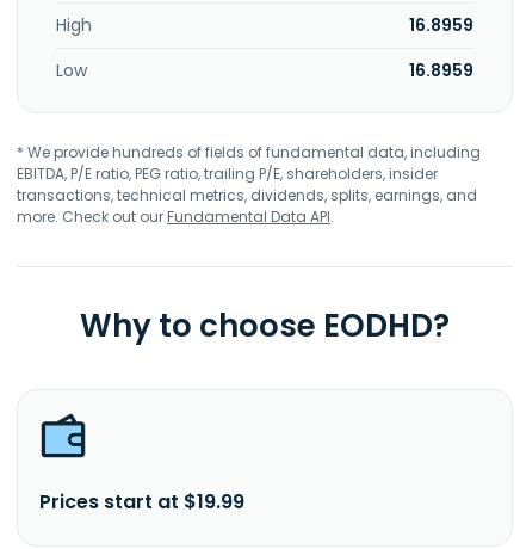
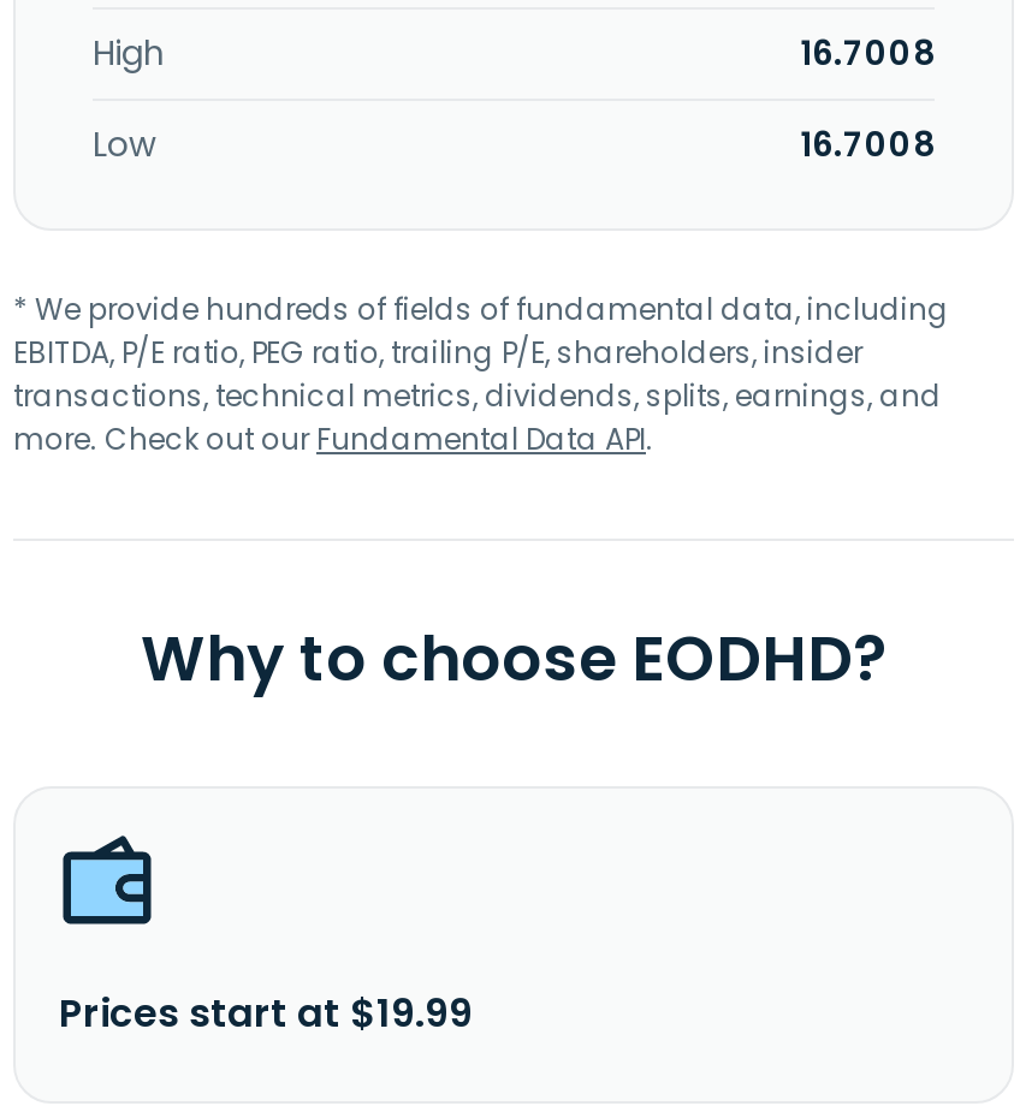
[409,13,473,37] 16.8959 -> [800,29,935,77] 16.7008
[409,58,473,82] 16.8959 -> [800,120,935,168] 16.7008

